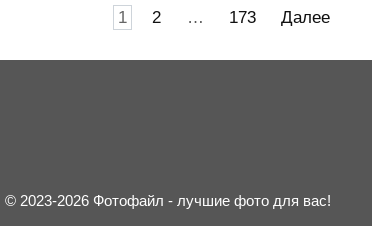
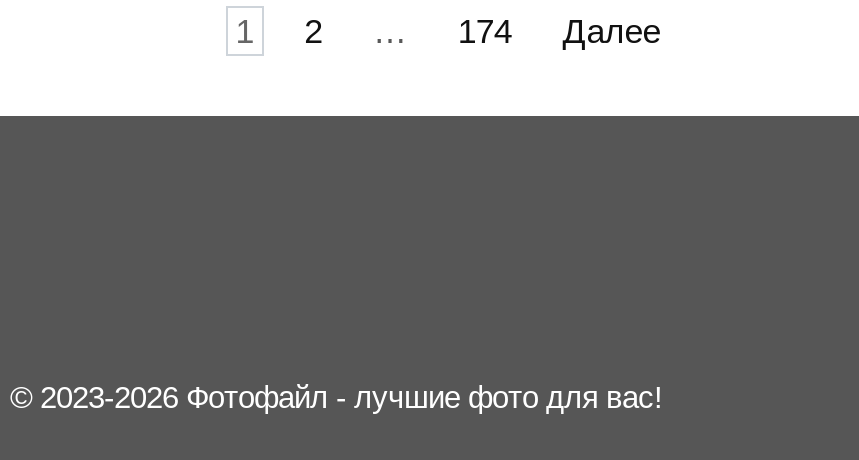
[229,8,256,27] 173 -> [458,12,512,50] 174

